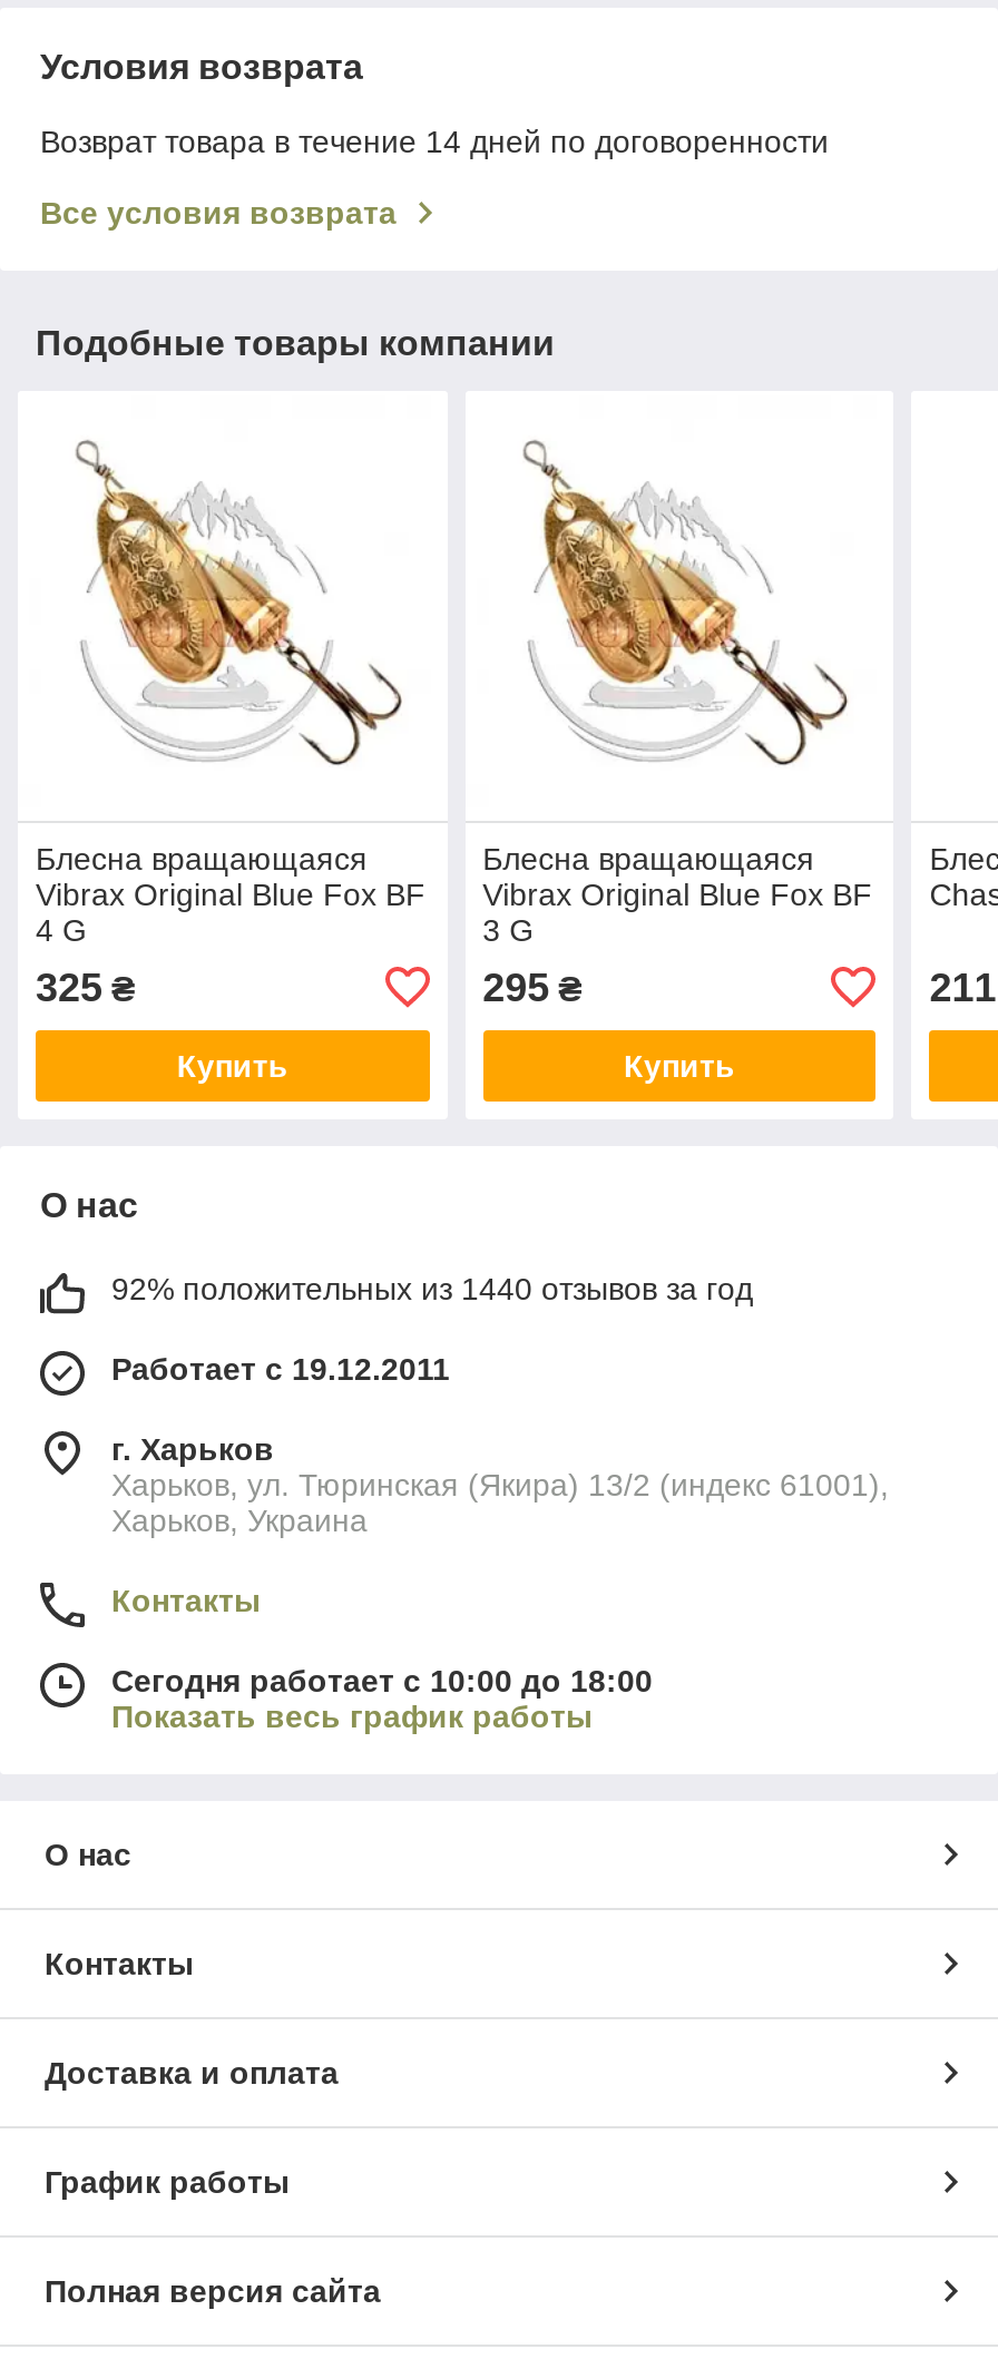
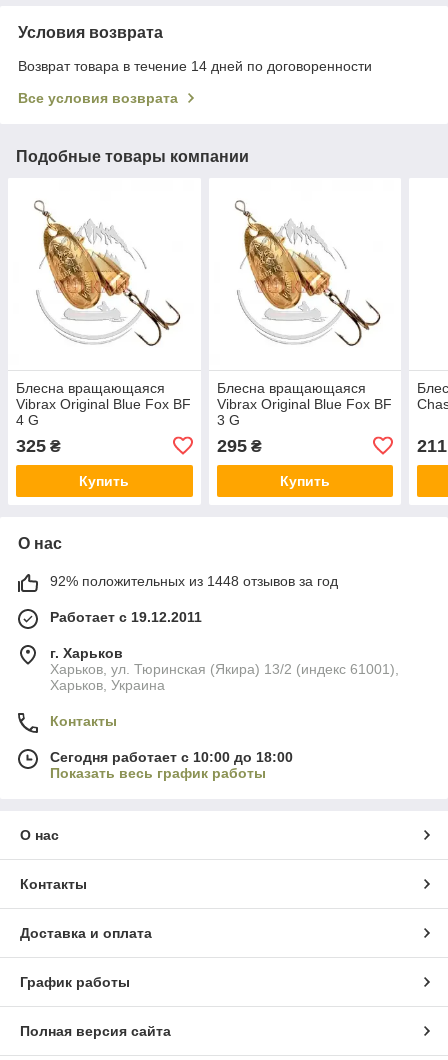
[111,1271,753,1306] 92% положительных из 1440 отзывов за год -> [50,573,338,589] 92% положительных из 1448 отзывов за год

